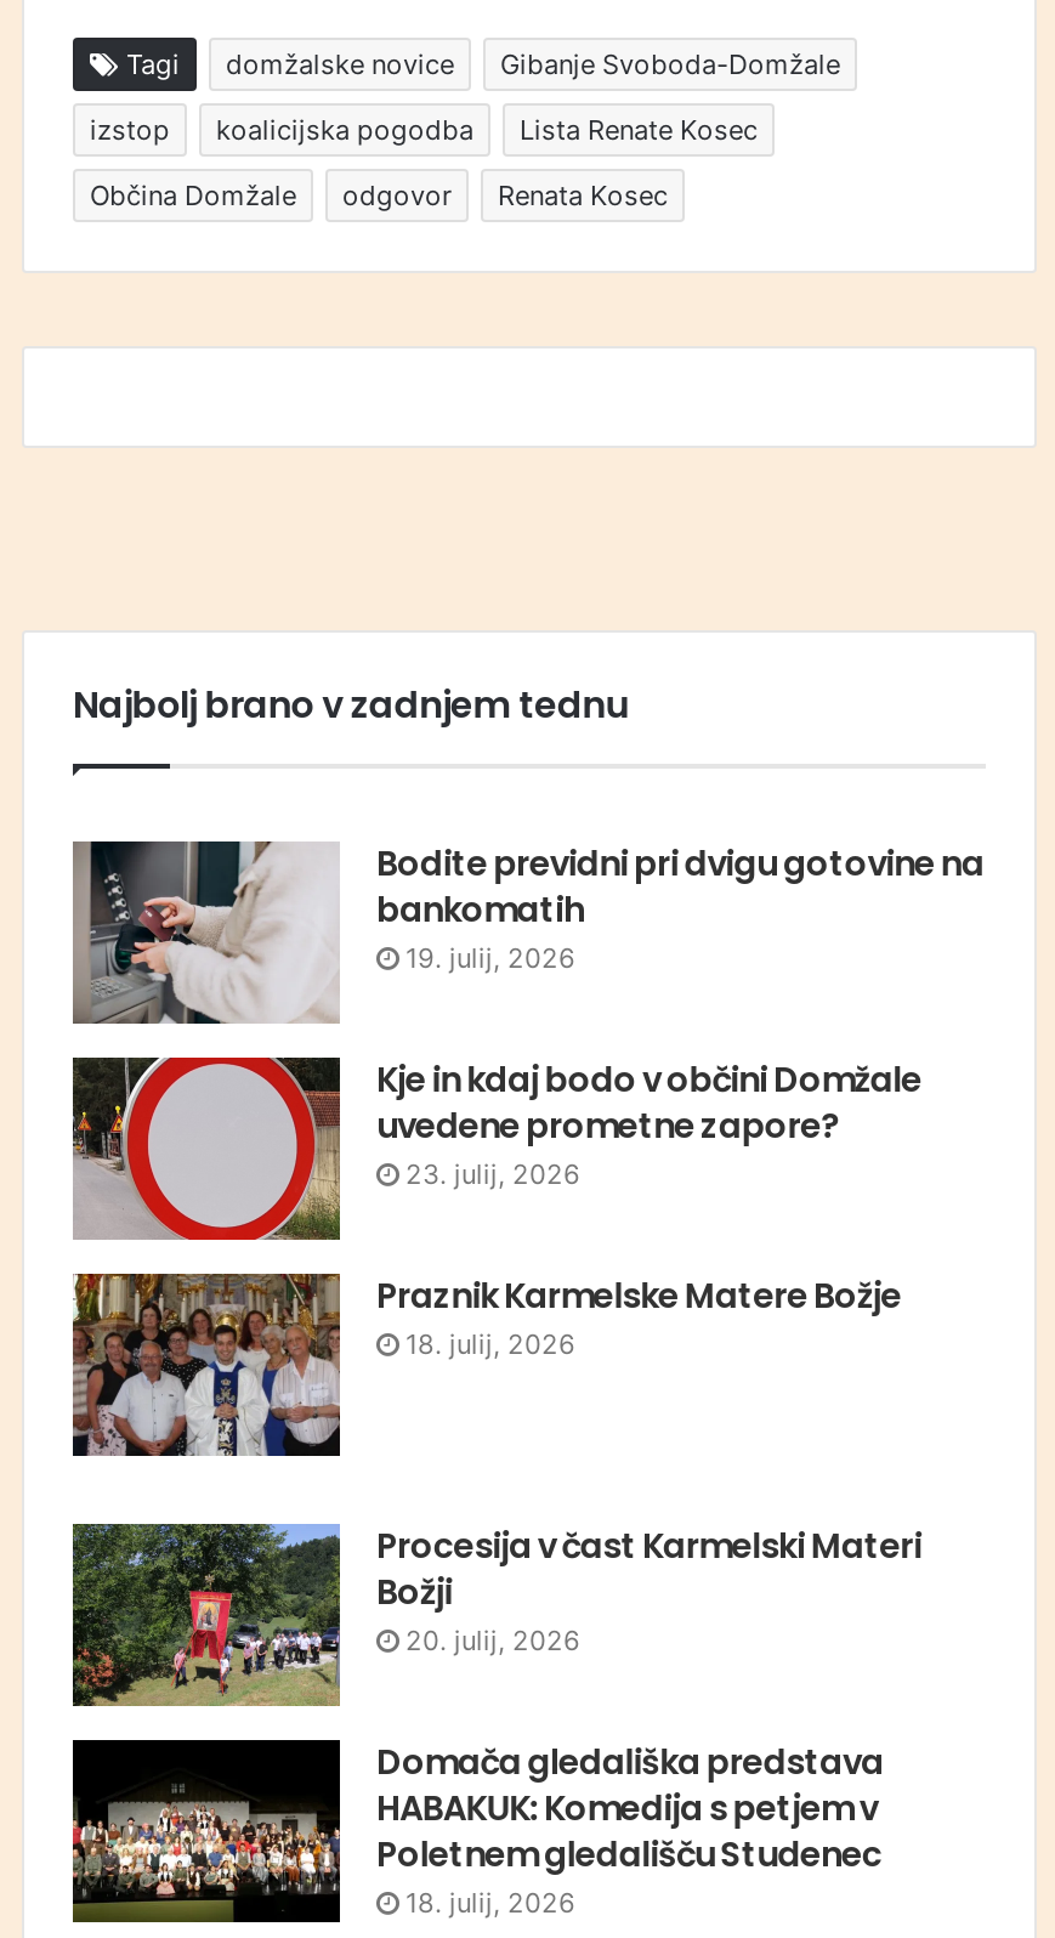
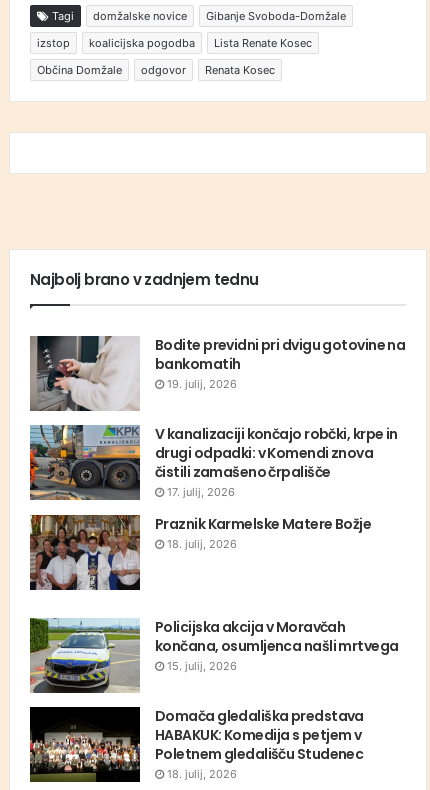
[70,1055,921,1242] [image] | Kje in kdaj bodo v občini Domžale | uvedene prometne zapore? | 23. julij, 2026 -> [29,424,398,501] [image] | V kanalizaciji končajo robčki, krpe in | drugi odpadki: v Komendi znova | čistili zamašeno črpališče | 17. julij, 2026
[70,1521,921,1708] [image] | Procesija v čast Karmelski Materi | Božji | 20. julij, 2026 -> [29,617,398,694] [image] | Policijska akcija v Moravčah | končana, osumljenca našli mrtvega | 15. julij, 2026

